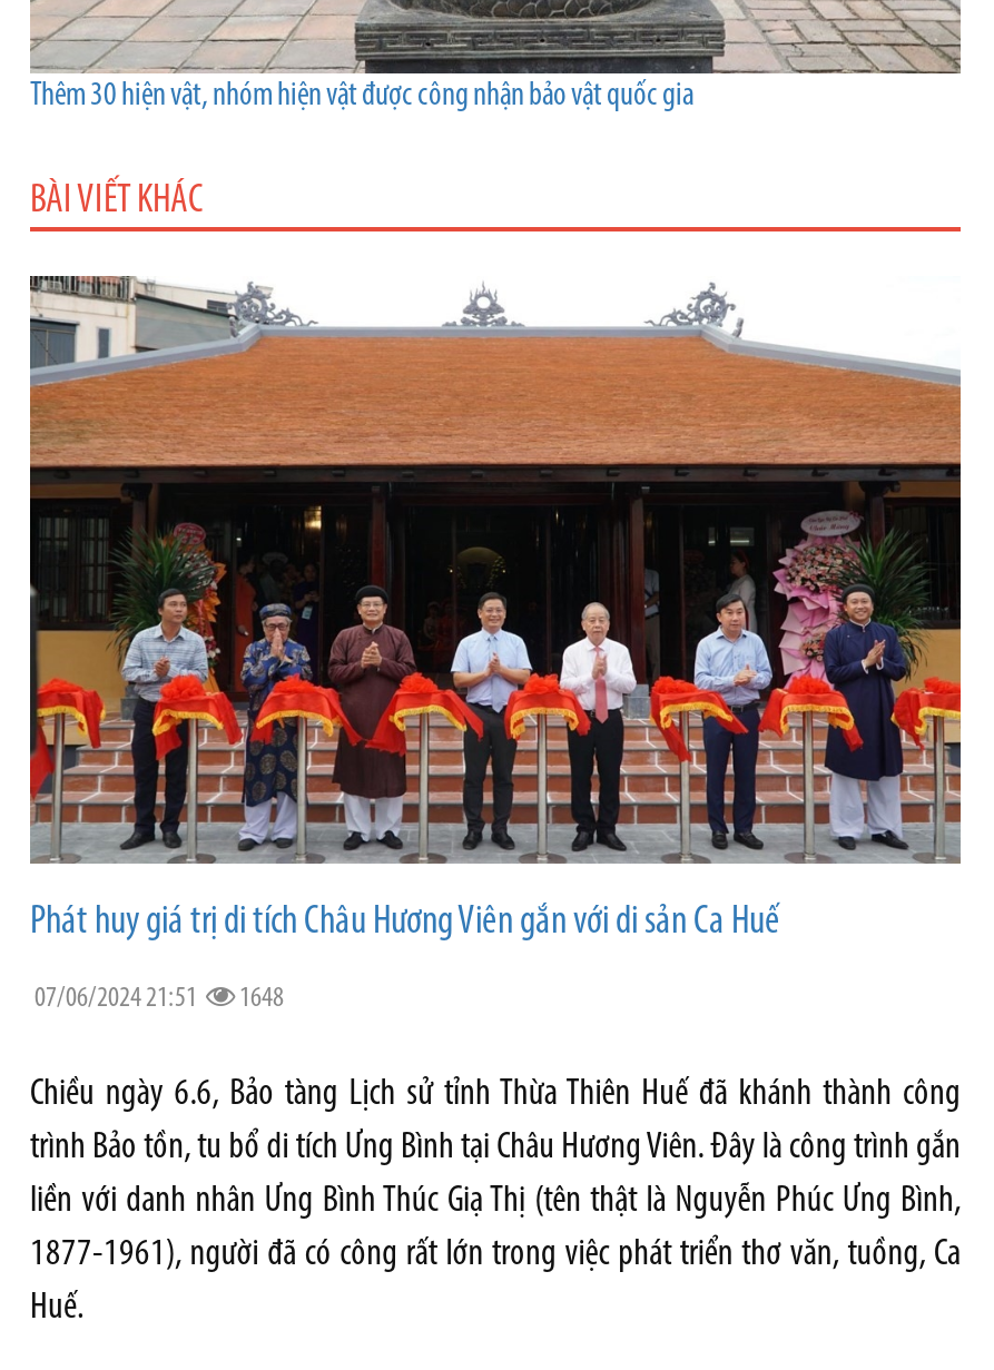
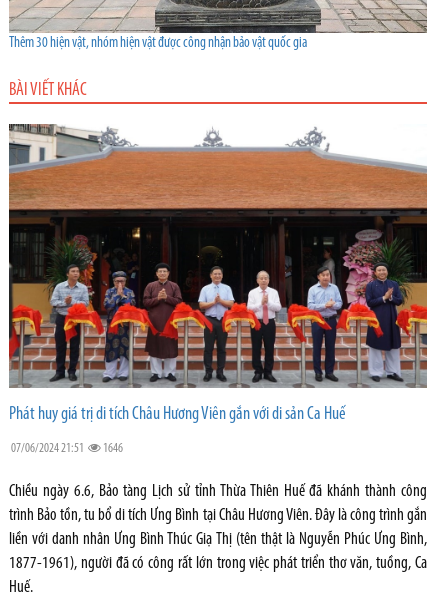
[35,984,284,1013] 07/06/2024 21:51 1648 -> [11,442,123,455] 07/06/2024 21:51 1646

